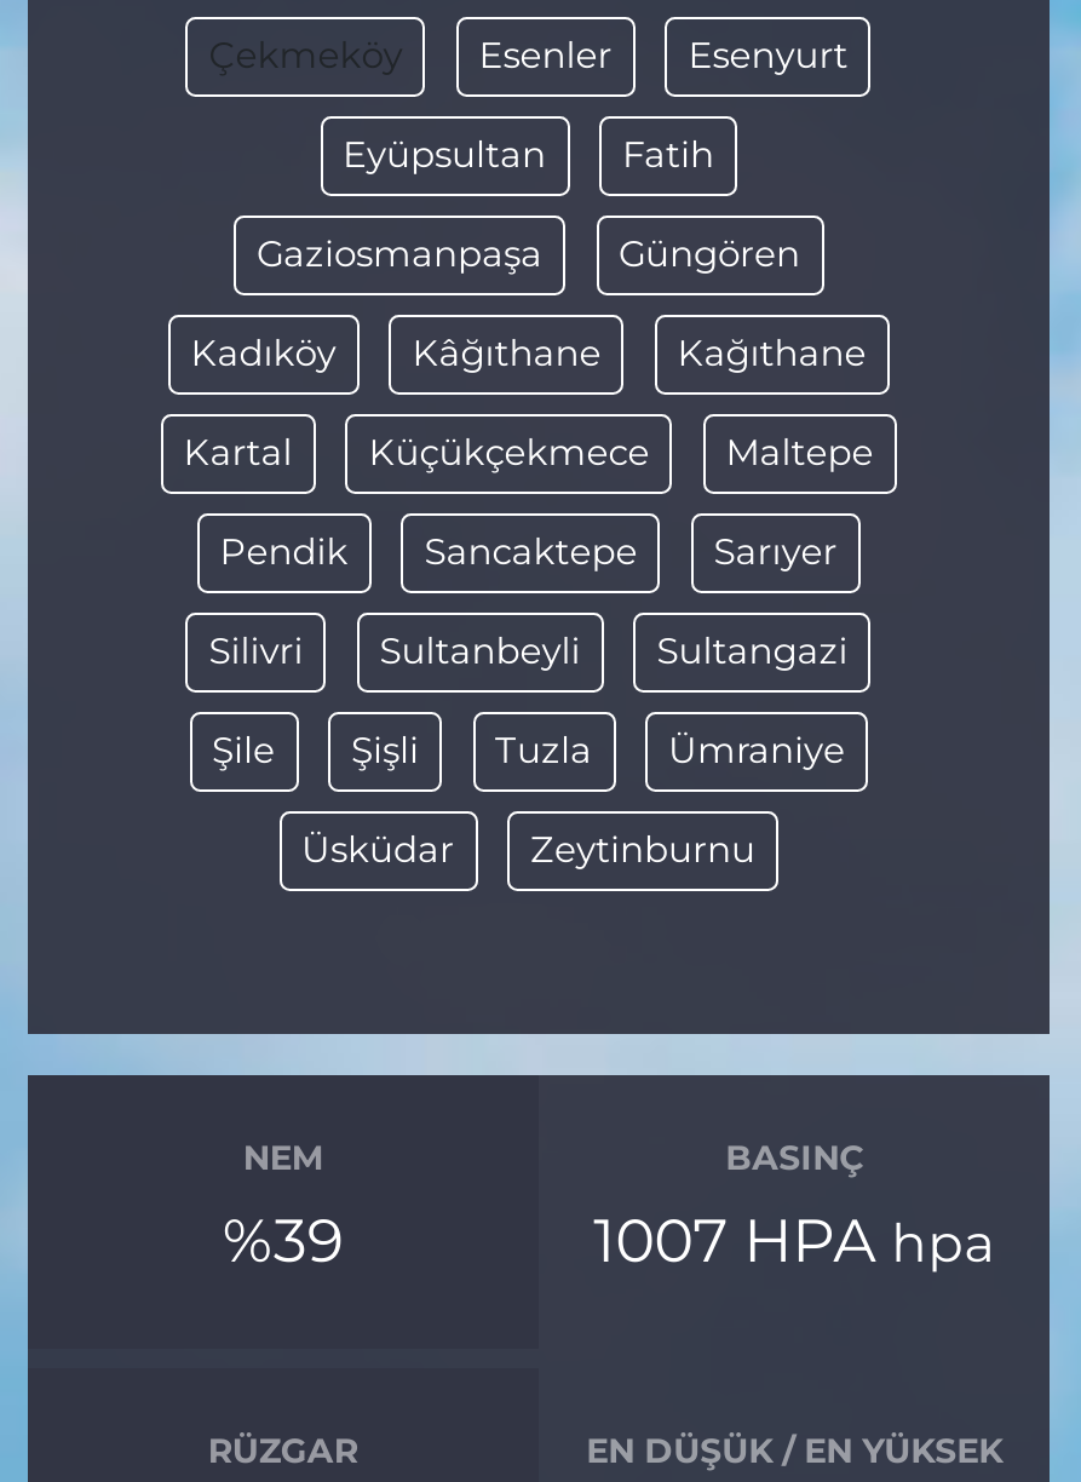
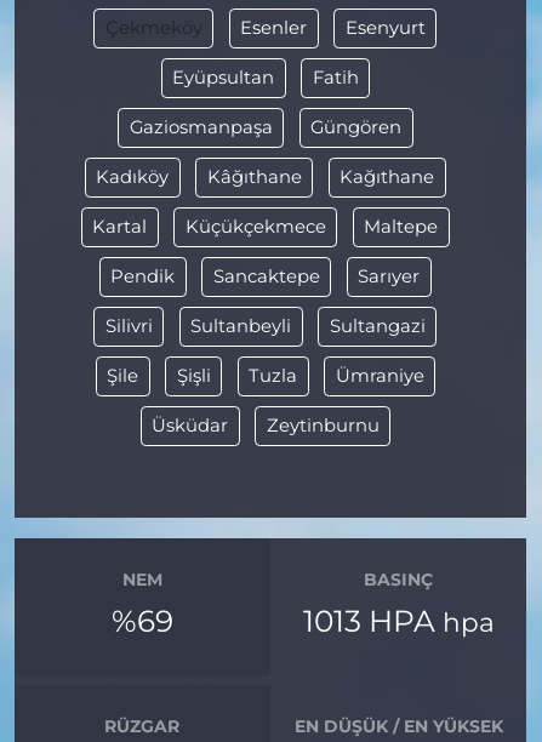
[222,1204,344,1277] %39 -> [111,603,173,639] %69
[593,1204,995,1277] 1007 HPA hpa -> [303,603,494,639] 1013 HPA hpa

